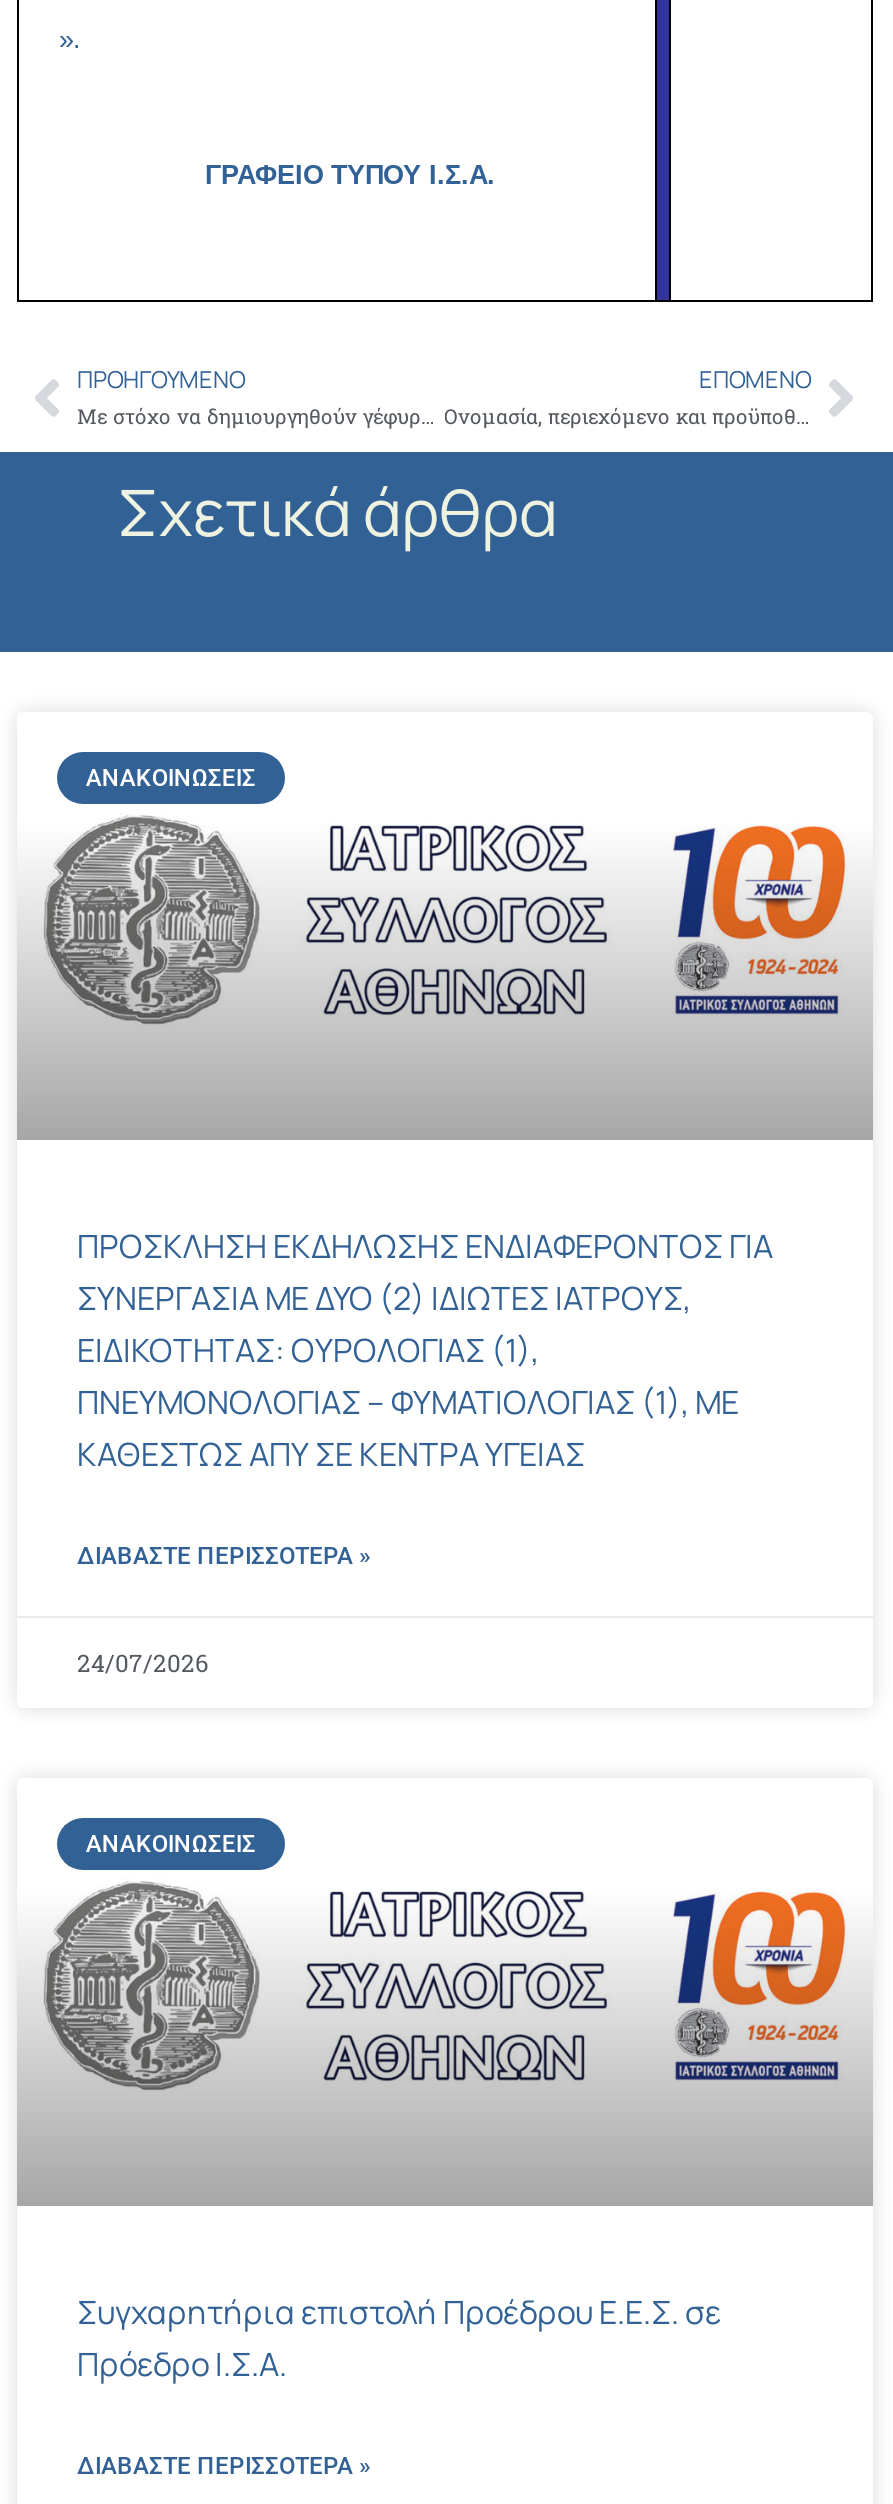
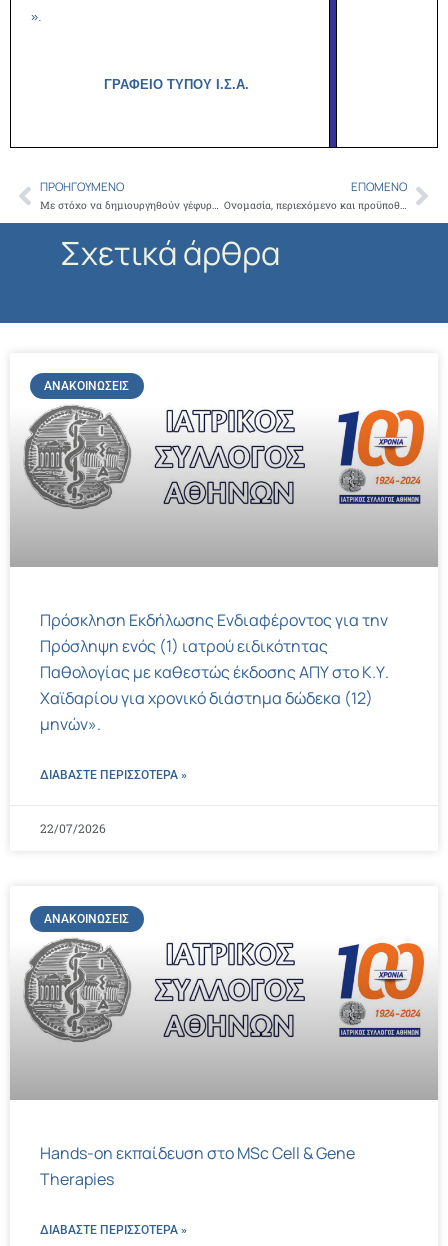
[77,1224,773,1476] ΠΡΟΣΚΛΗΣΗ ΕΚΔΗΛΩΣΗΣ ΕΝΔΙΑΦΕΡΟΝΤΟΣ ΓΙΑ | ΣΥΝΕΡΓΑΣΙΑ ΜΕ ΔΥΟ (2) ΙΔΙΩΤΕΣ ΙΑΤΡΟΥΣ, | ΕΙΔΙΚΟΤΗΤΑΣ: ΟΥΡΟΛΟΓΙΑΣ (1), | ΠΝΕΥΜΟΝΟΛΟΓΙΑΣ – ΦΥΜΑΤΙΟΛΟΓΙΑΣ (1), ΜΕ | ΚΑΘΕΣΤΩΣ ΑΠΥ ΣΕ ΚΕΝΤΡΑ ΥΓΕΙΑΣ -> [40,609,389,735] Πρόσκληση Εκδήλωσης Ενδιαφέροντος για την | Πρόσληψη ενός (1) ιατρού ειδικότητας | Παθολογίας με καθεστώς έκδοσης ΑΠΥ στο Κ.Υ. | Χαϊδαρίου για χρονικό διάστημα δώδεκα (12) | μηνών».
[77,1646,209,1678] 24/07/2026 -> [40,820,106,836] 22/07/2026
[77,2290,721,2386] Συγχαρητήρια επιστολή Προέδρου Ε.Ε.Σ. σε | Πρόεδρο Ι.Σ.Α. -> [40,1142,355,1190] Hands-on εκπαίδευση στο MSc Cell & Gene | Therapies

